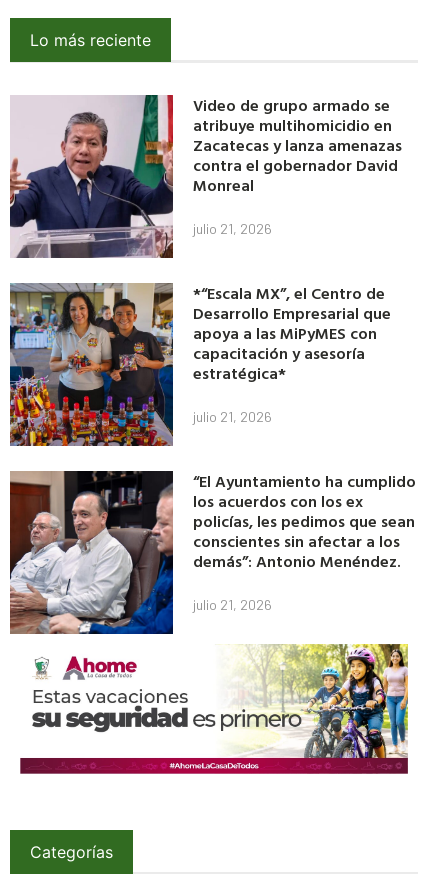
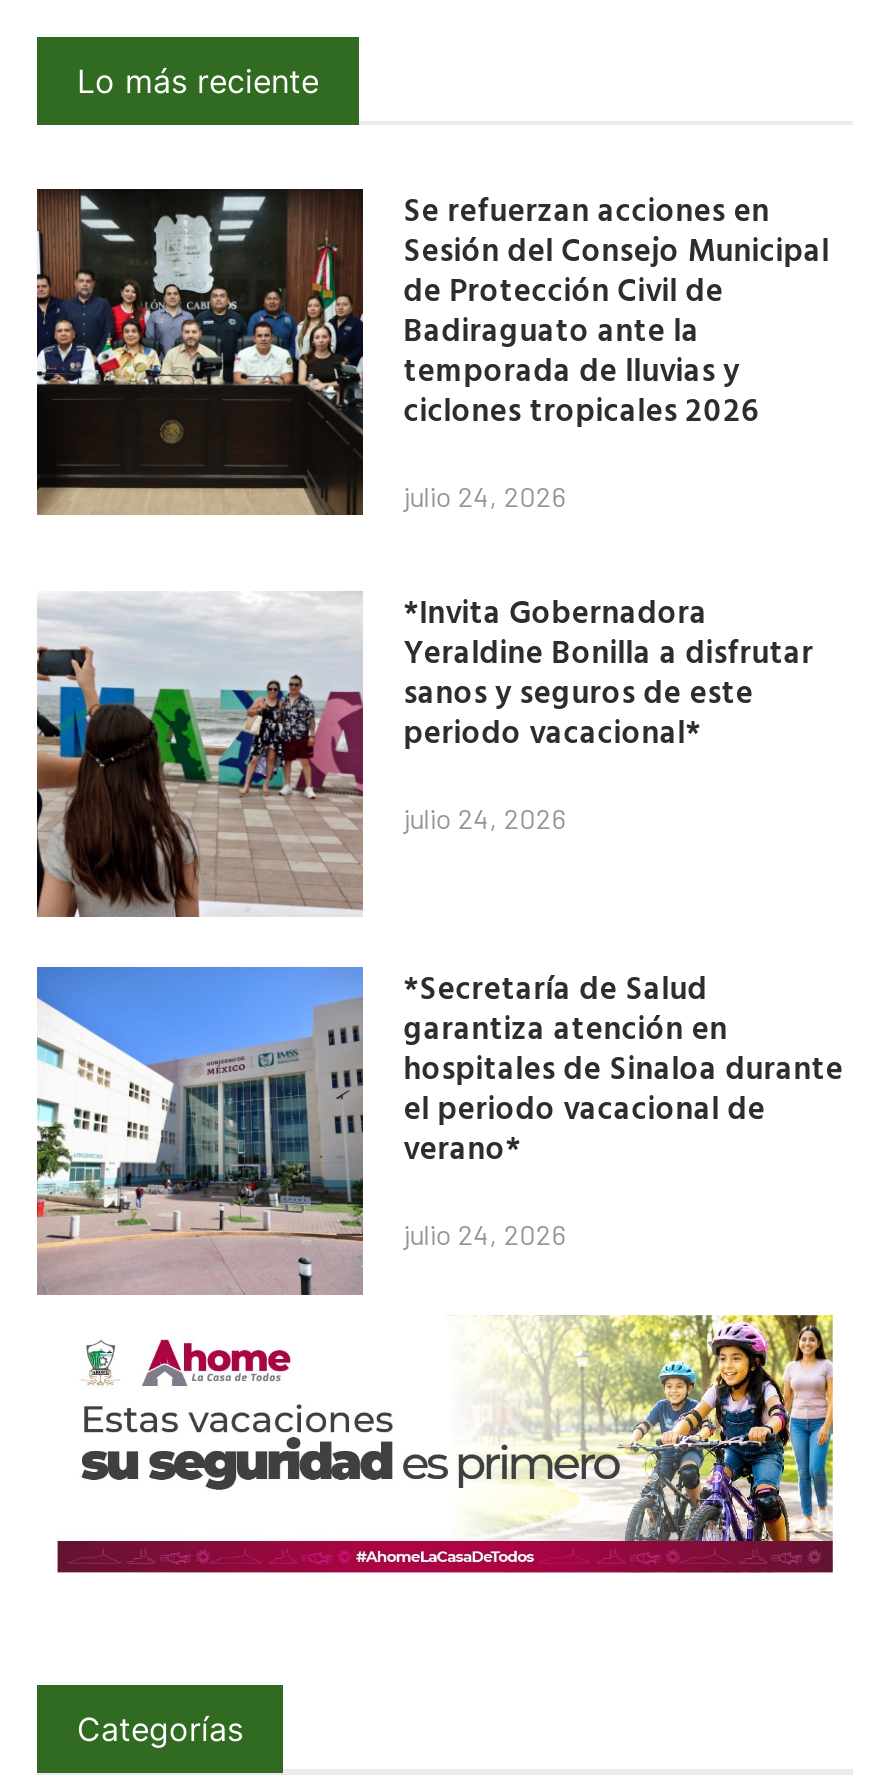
[9,93,402,259] [image] | Video de grupo armado se | atribuye multihomicidio en | Zacatecas y lanza amenazas | contra el gobernador David | Monreal -> [35,185,829,516] [image] | Se refuerzan acciones en | Sesión del Consejo Municipal | de Protección Civil de | Badiraguato ante la | temporada de lluvias y | ciclones tropicales 2026
[193,220,272,237] julio 21, 2026 -> [403,479,567,513] julio 24, 2026
[9,281,391,447] [image] | *“Escala MX”, el Centro de | Desarrollo Empresarial que | apoya a las MiPyMES con | capacitación y asesoría | estratégica* -> [35,587,813,918] [image] | *Invita Gobernadora | Yeraldine Bonilla a disfrutar | sanos y seguros de este | periodo vacacional*
[193,408,272,425] julio 21, 2026 -> [403,801,567,835] julio 24, 2026
[9,469,416,635] [image] | “El Ayuntamiento ha cumplido | los acuerdos con los ex | policías, les pedimos que sean | conscientes sin afectar a los | demás”: Antonio Menéndez. -> [35,964,843,1296] [image] | *Secretaría de Salud | garantiza atención en | hospitales de Sinaloa durante | el periodo vacacional de | verano*
[193,596,272,613] julio 21, 2026 -> [403,1218,567,1252] julio 24, 2026

